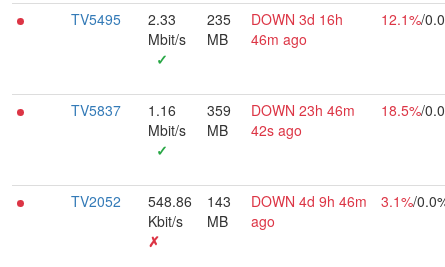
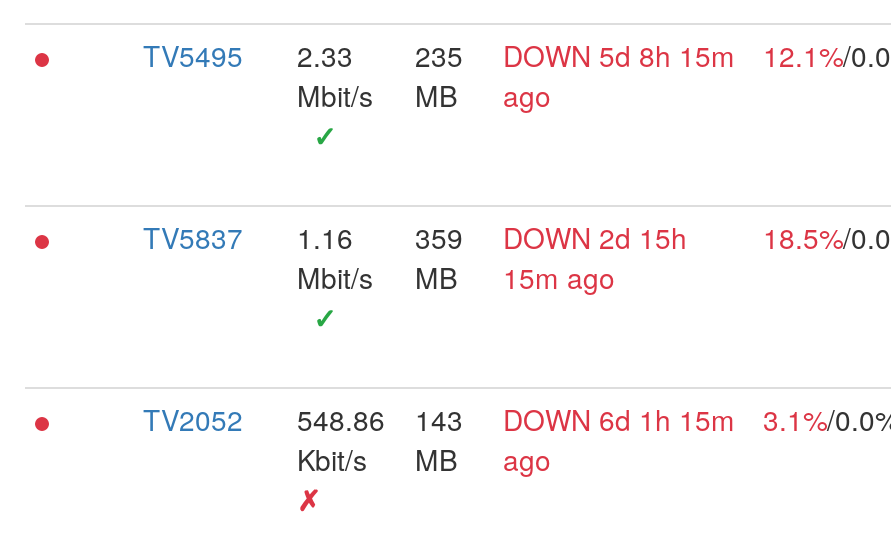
[251,9,343,49] DOWN 3d 16h | 46m ago -> [503,35,735,115] DOWN 5d 8h 15m | ago
[251,100,355,120] DOWN 23h 46m -> [503,217,687,257] DOWN 2d 15h
[148,120,302,140] Mbit/s MB 42s ago -> [297,257,615,297] Mbit/s MB 15m ago
[251,191,367,211] DOWN 4d 9h 46m -> [503,399,735,439] DOWN 6d 1h 15m

